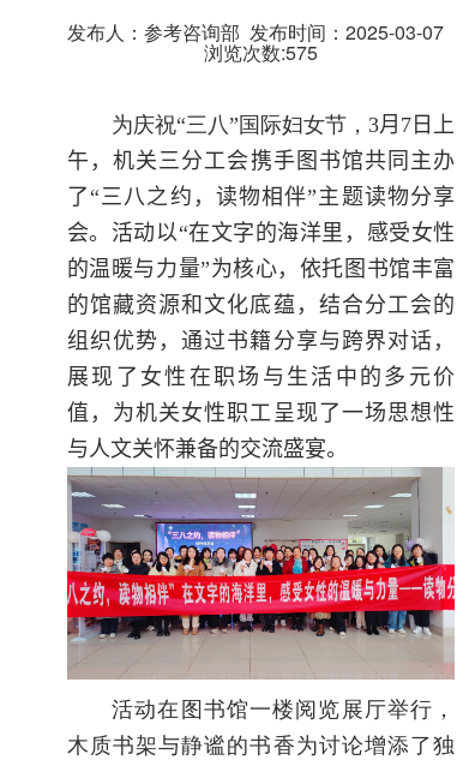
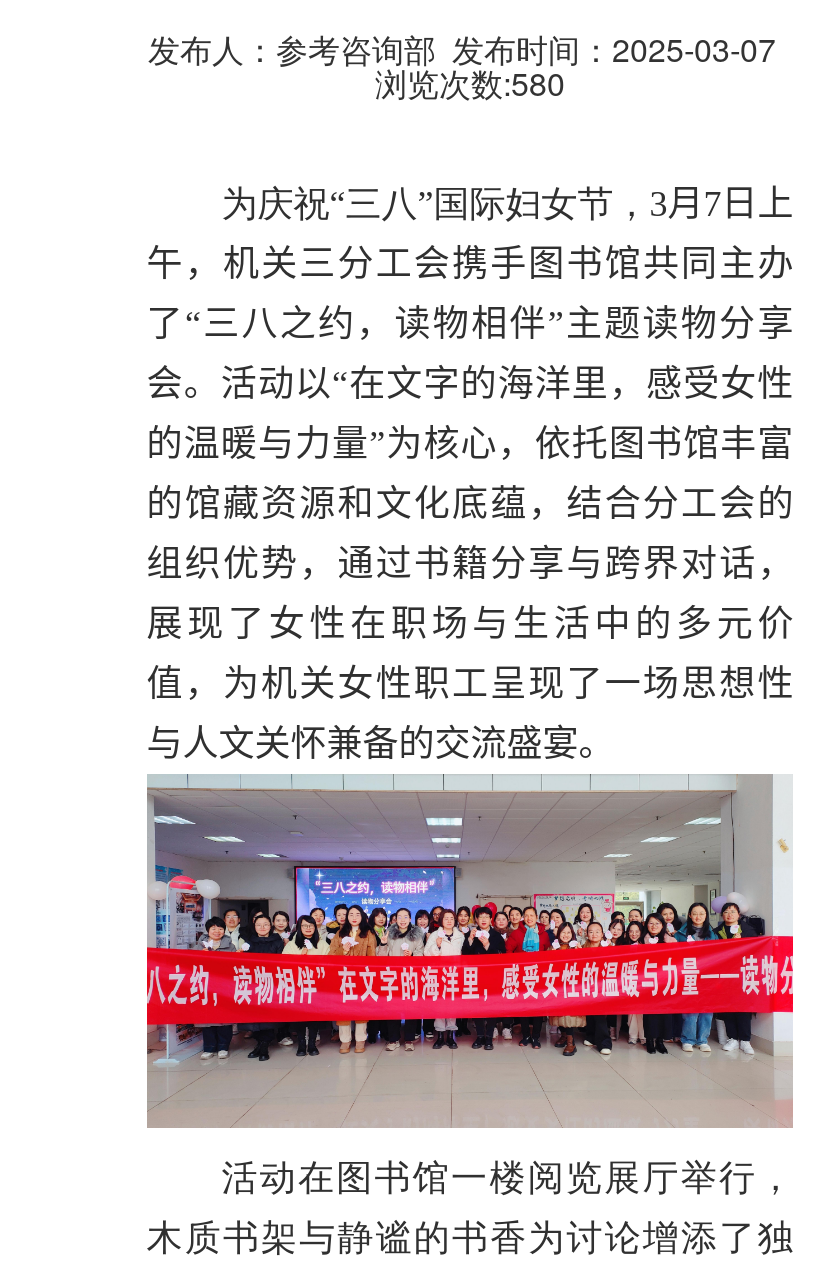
[204,38,318,66] 浏览次数:575 -> [375,60,565,106] 浏览次数:580

